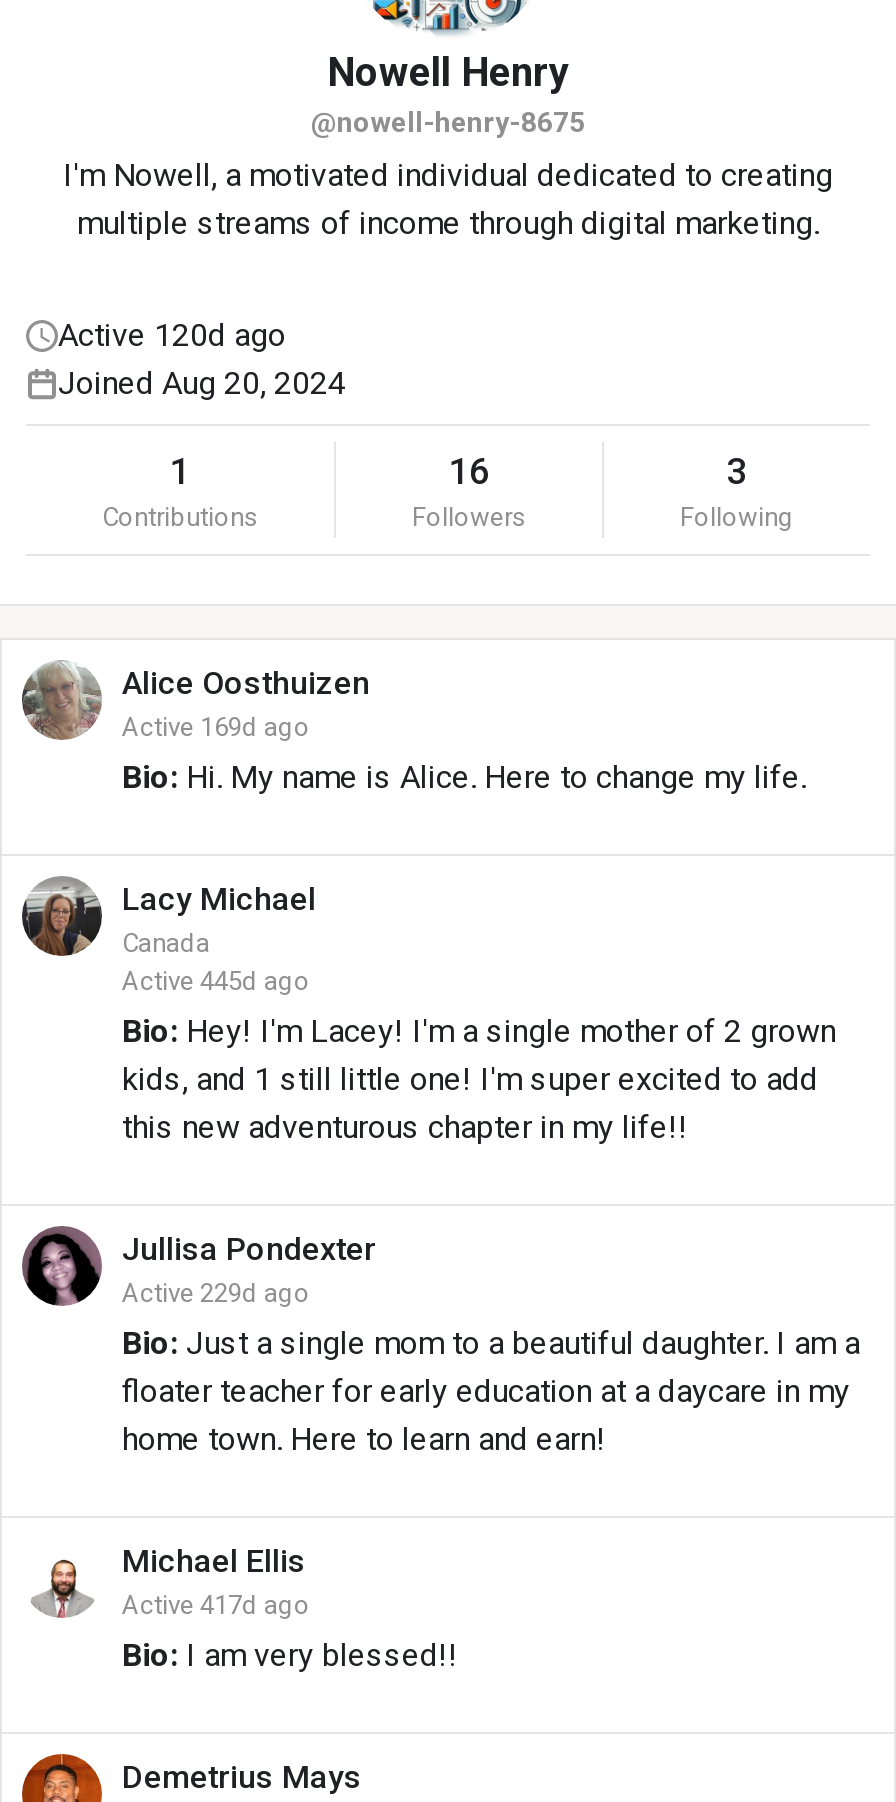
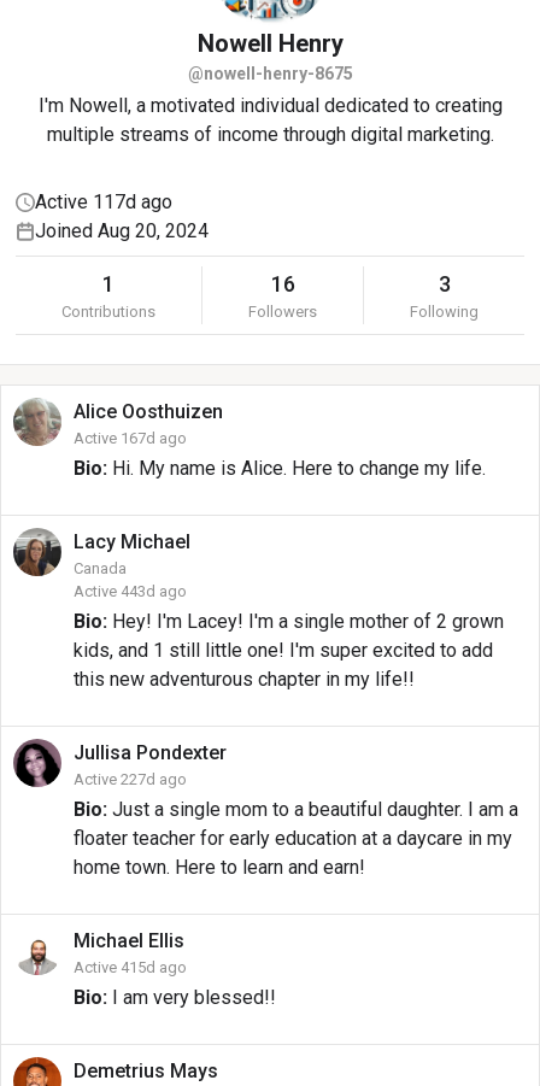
[58,316,286,354] Active 120d ago -> [35,190,172,213] Active 117d ago
[122,712,310,742] Active 169d ago -> [74,429,187,447] Active 167d ago
[122,966,310,996] Active 445d ago -> [74,582,187,600] Active 443d ago
[122,1278,310,1308] Active 229d ago -> [74,770,187,788] Active 227d ago
[122,1590,310,1620] Active 417d ago -> [74,958,187,976] Active 415d ago

